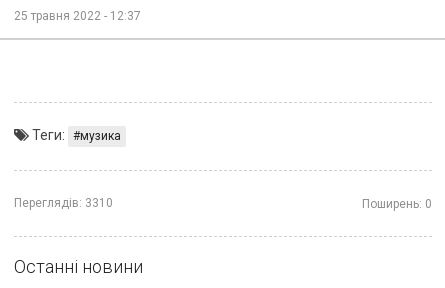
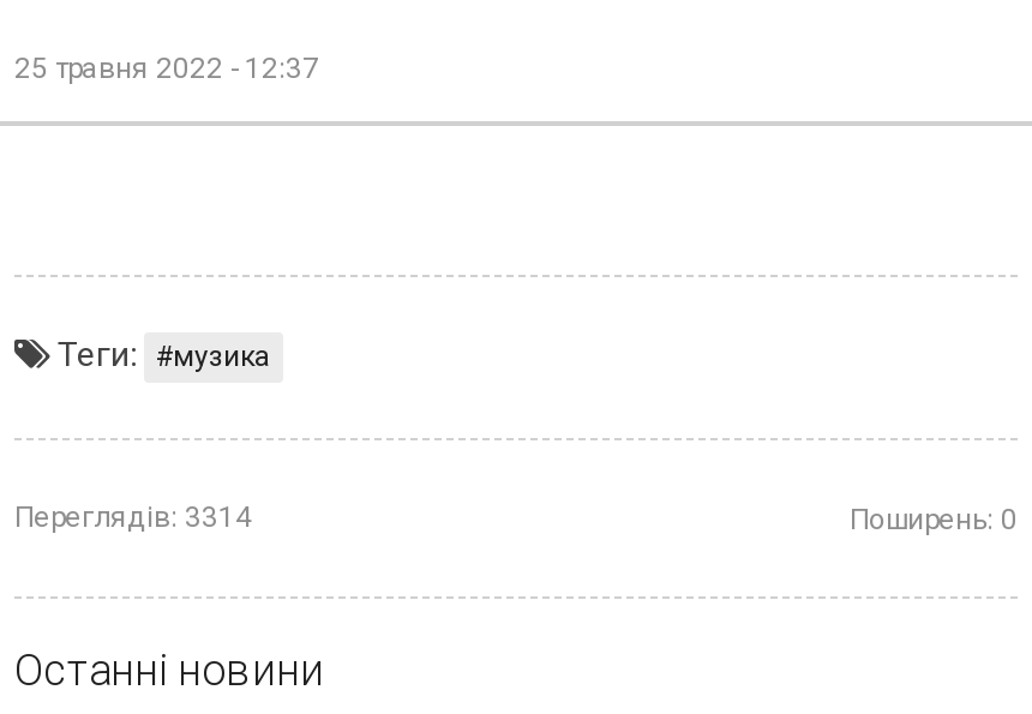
[14,196,113,210] Переглядів: 3310 -> [14,501,252,535] Переглядів: 3314

